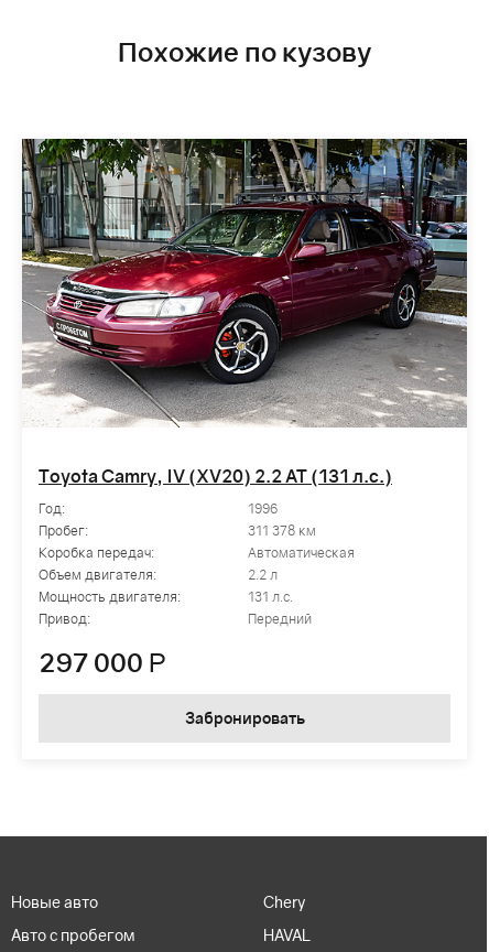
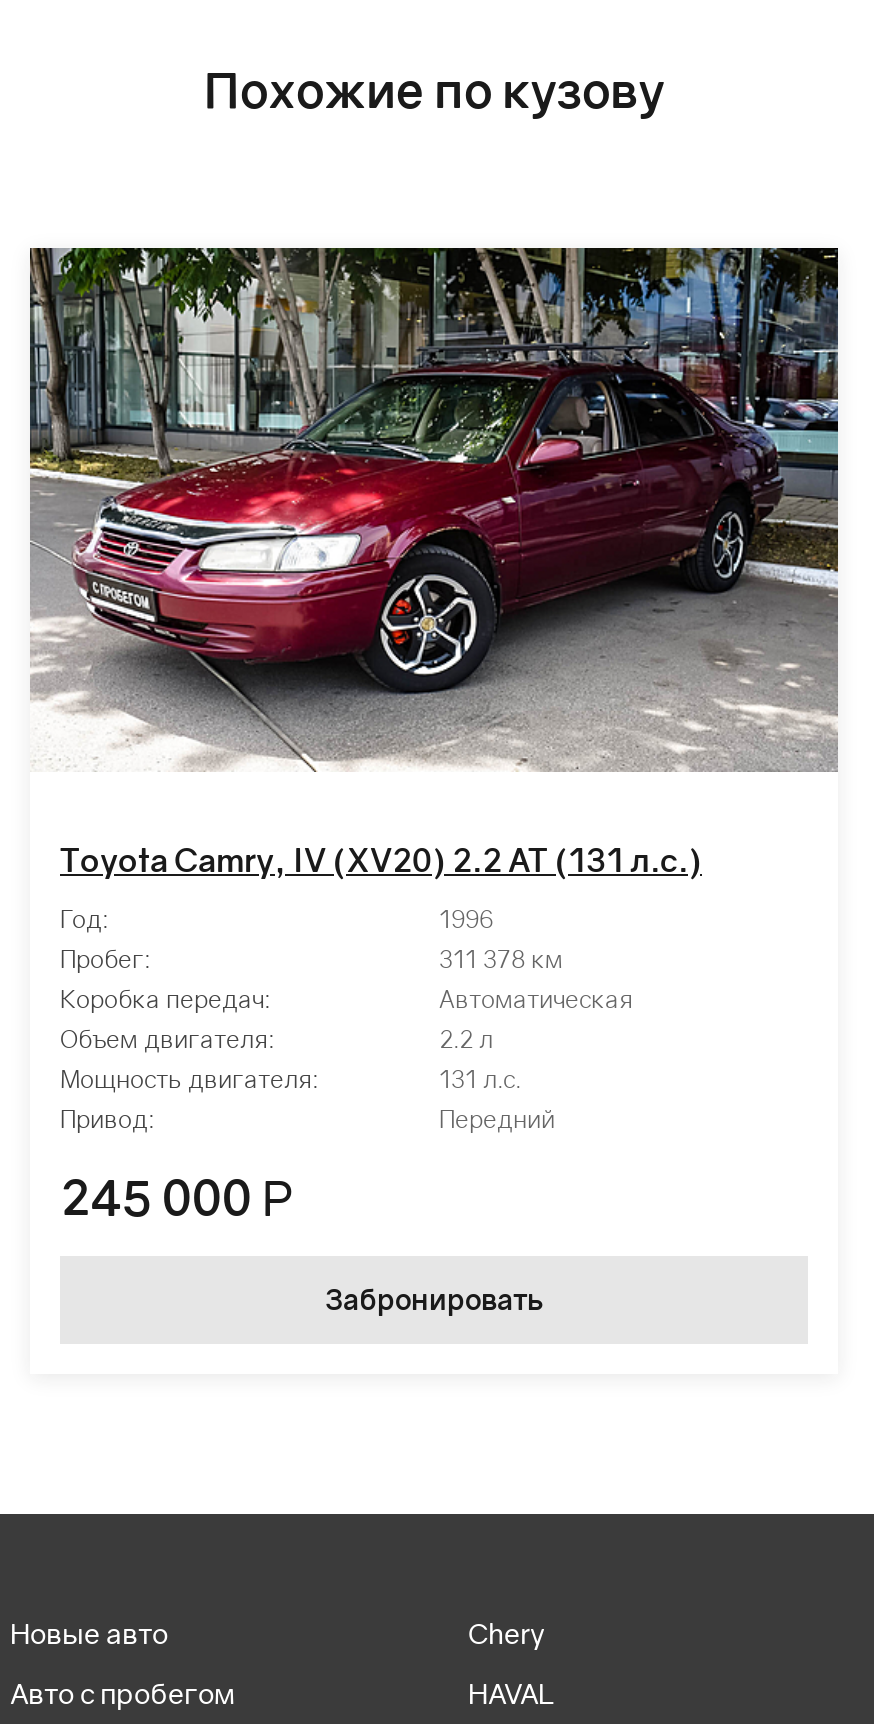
[39,646,166,678] 297 000 Р -> [60,1169,294,1227] 245 000 Р

